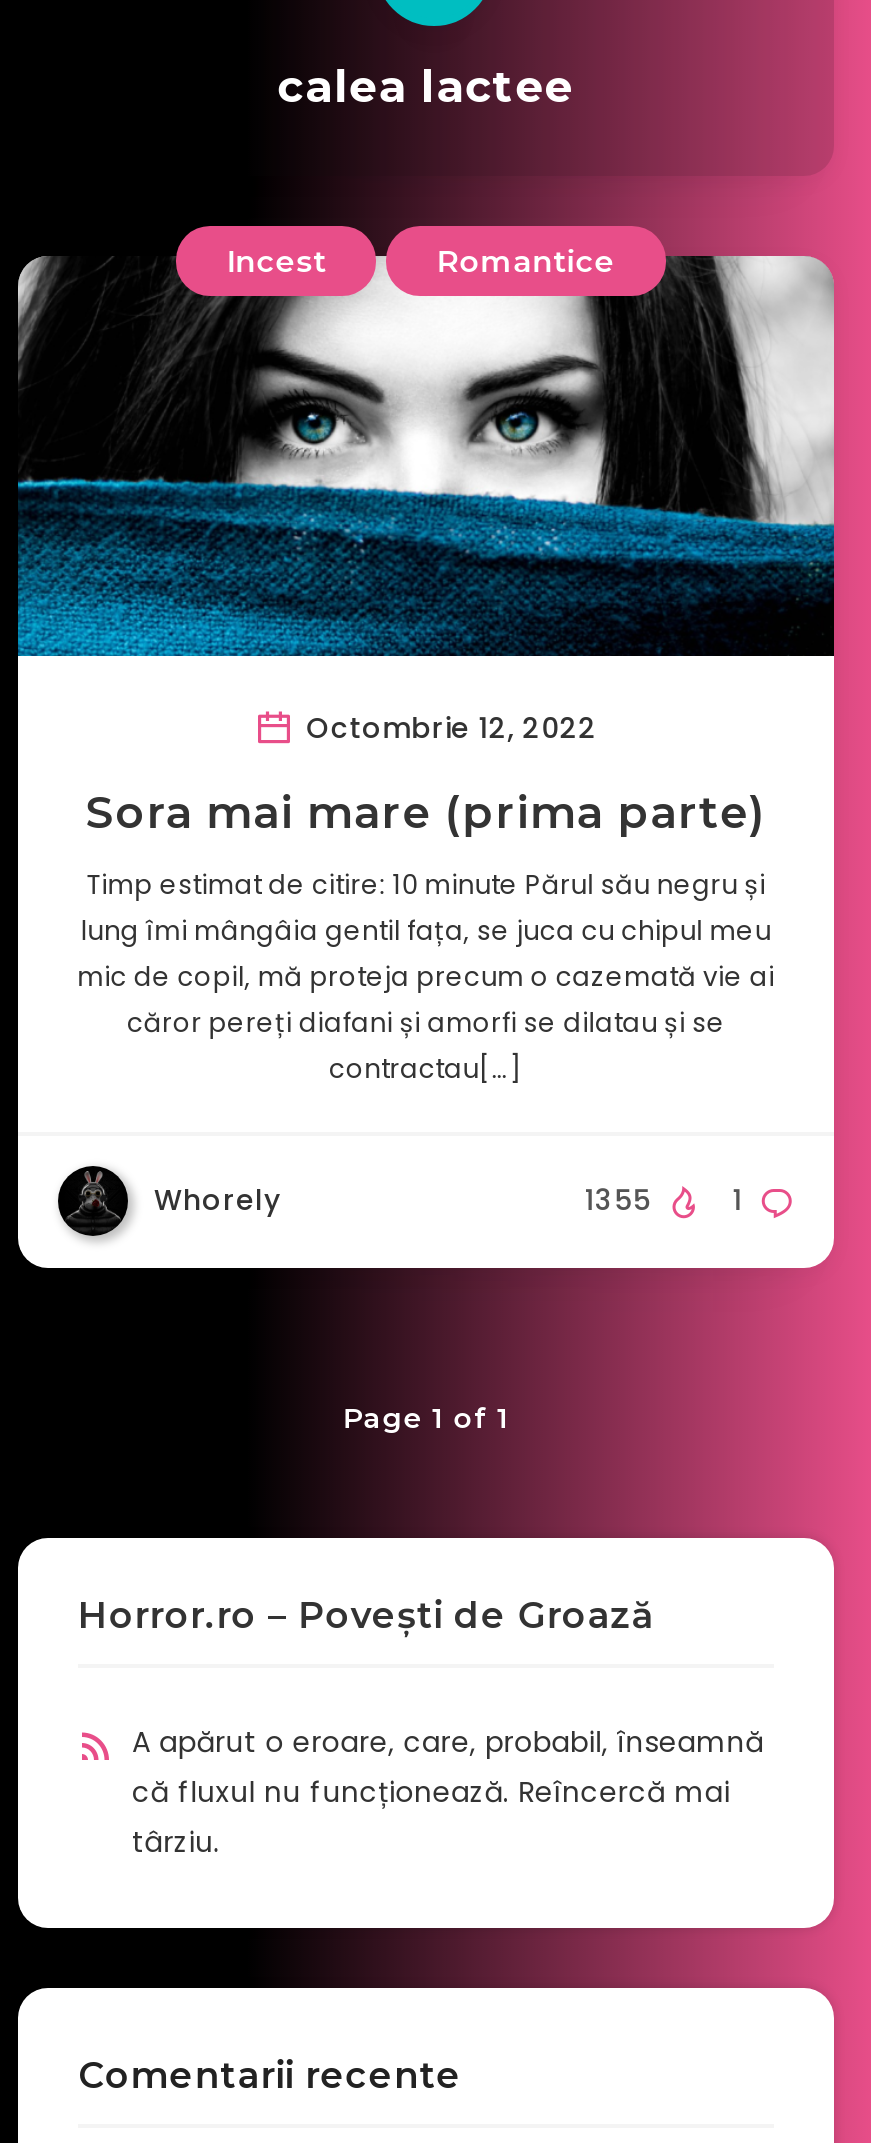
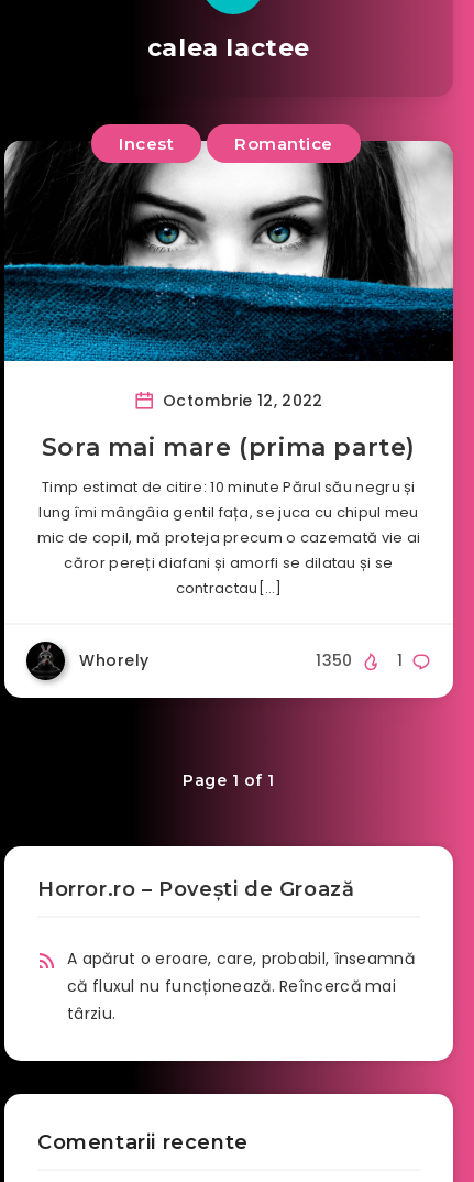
[584,1181,743,1221] 1355 1 -> [316,650,403,672] 1350 1

